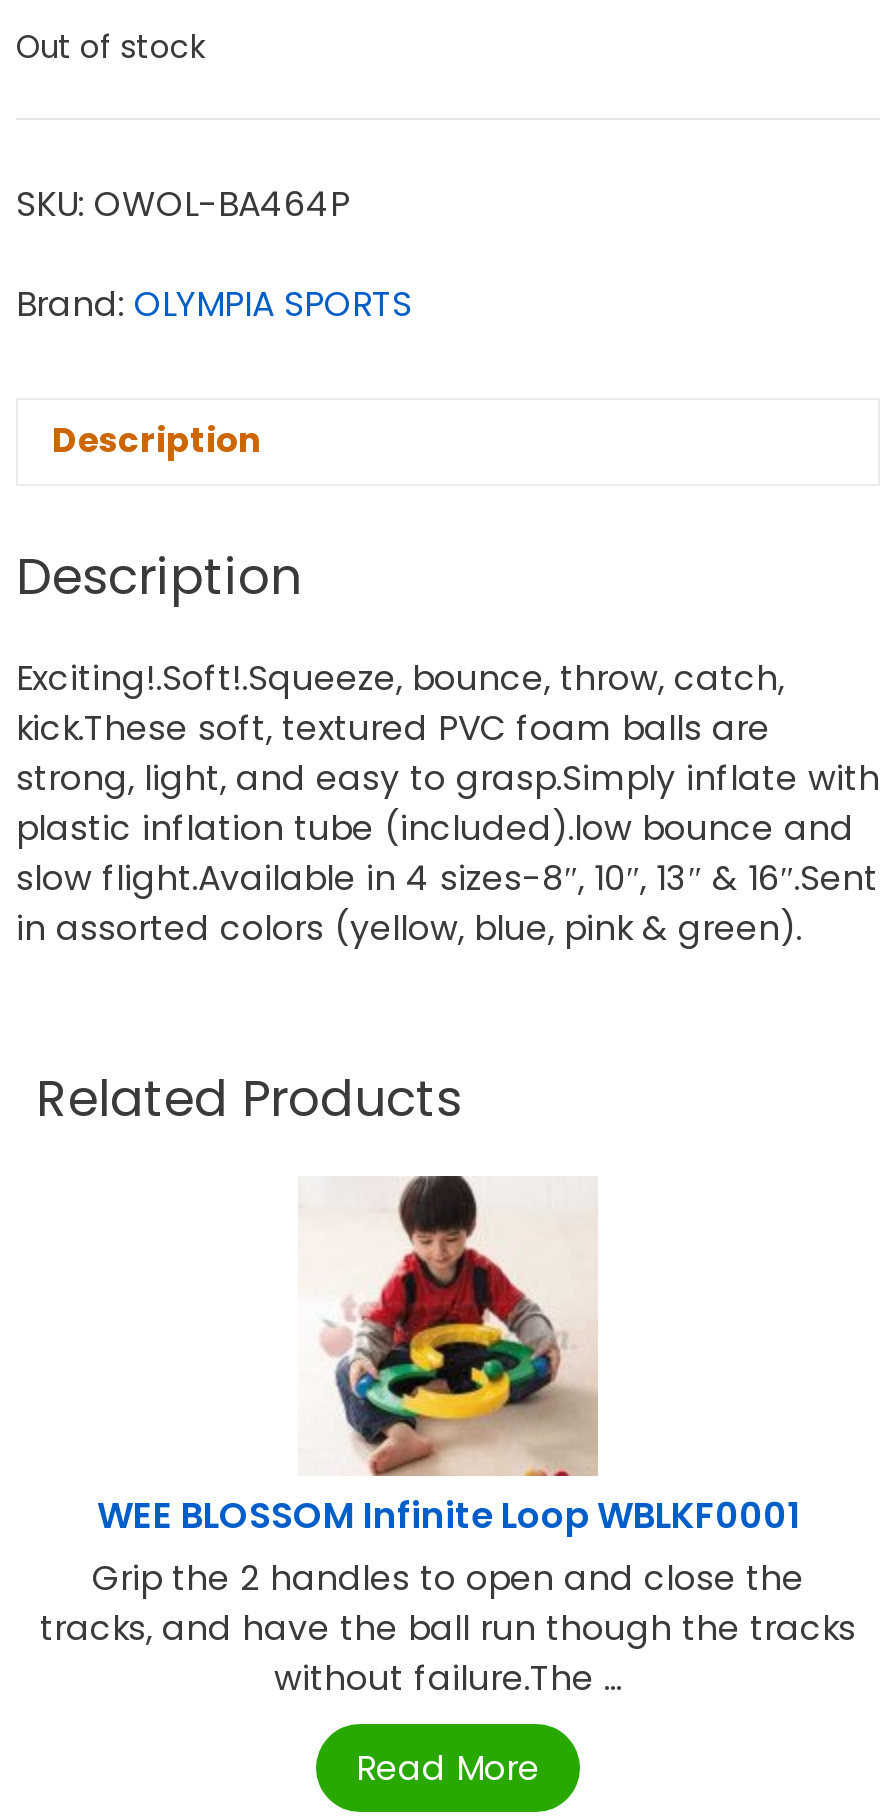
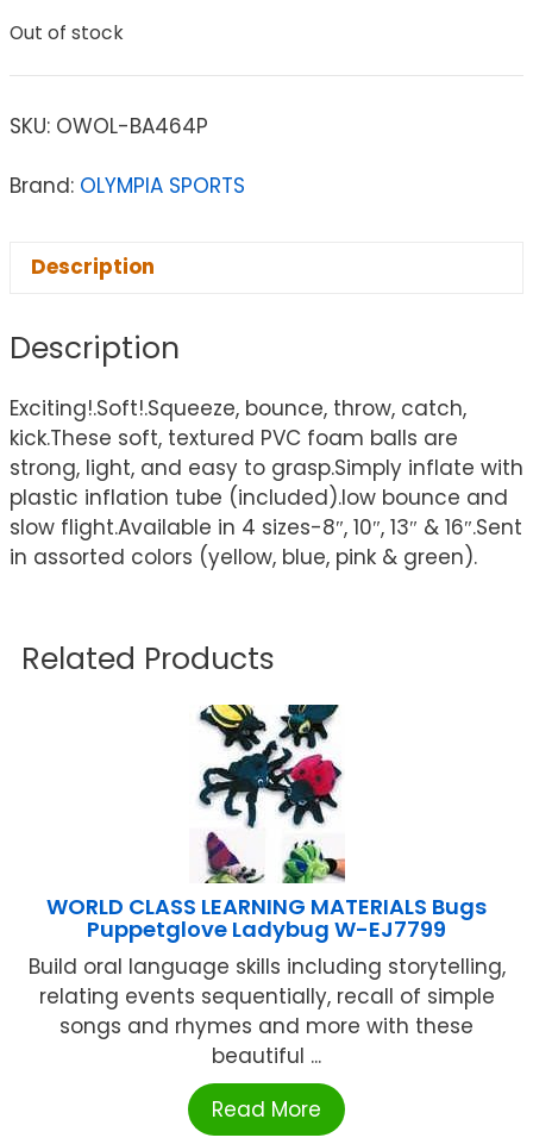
[320,1174,598,1388] [image] -> [197,704,355,883] [image]
[40,1490,856,1702] WEE BLOSSOM Infinite Loop WBLKF0001 | Grip the 2 handles to open and close the | tracks, and have the ball run though the tracks | without failure.The ... -> [28,892,505,1070] WORLD CLASS LEARNING MATERIALS Bugs | Puppetglove Ladybug W-EJ7799 | Build oral language skills including storytelling, | relating events sequentially, recall of simple | songs and rhymes and more with these | beautiful ...

